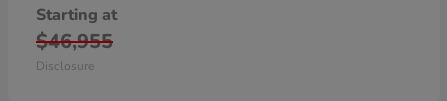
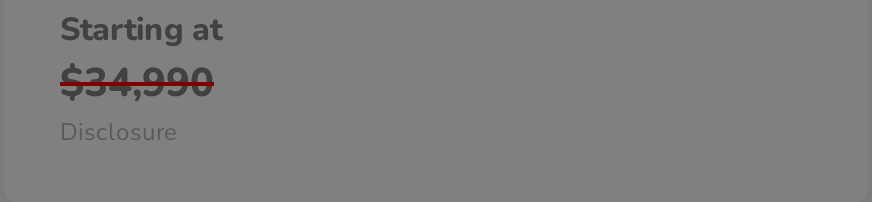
[36,28,113,55] $46,955 -> [60,57,214,111] $34,990

